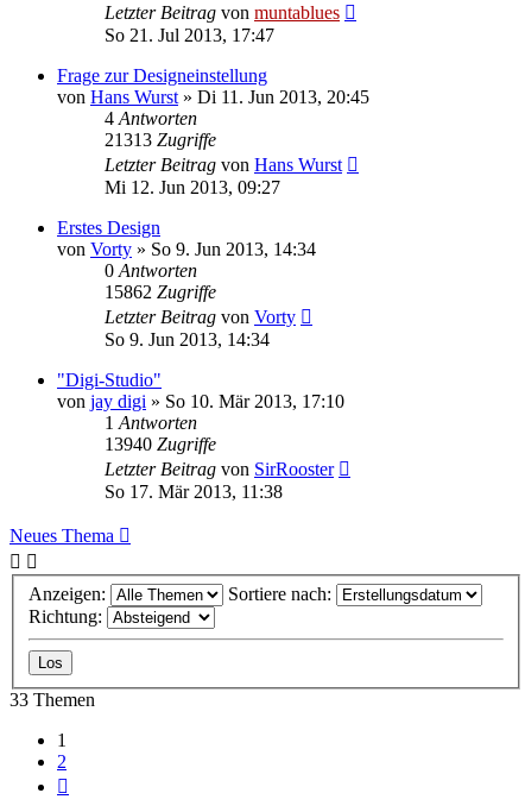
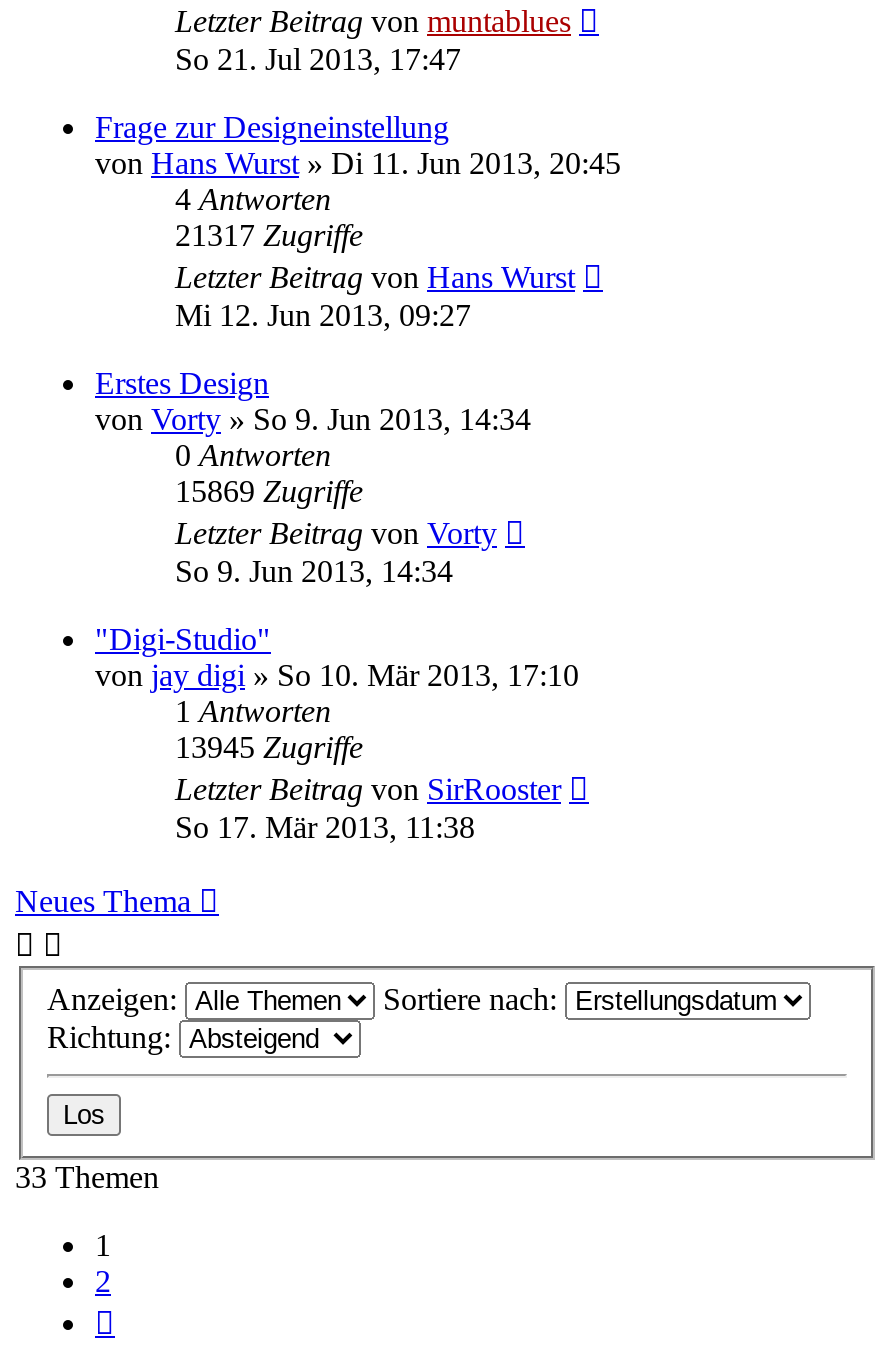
[105,130,216,150] 21313 Zugriffe -> [175,218,363,252] 21317 Zugriffe
[105,282,216,302] 15862 Zugriffe -> [175,474,363,508] 15869 Zugriffe
[105,434,216,454] 13940 Zugriffe -> [175,730,363,764] 13945 Zugriffe

